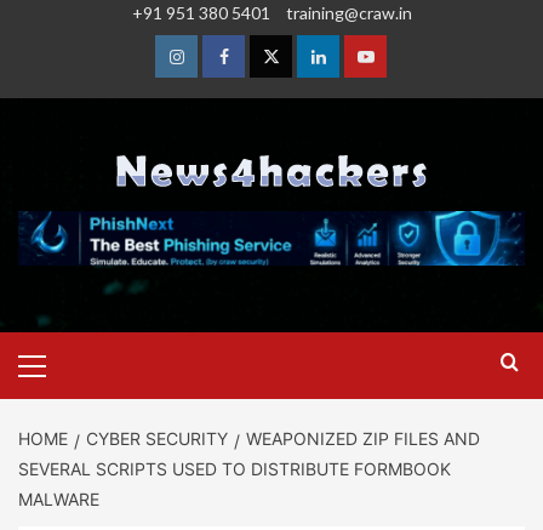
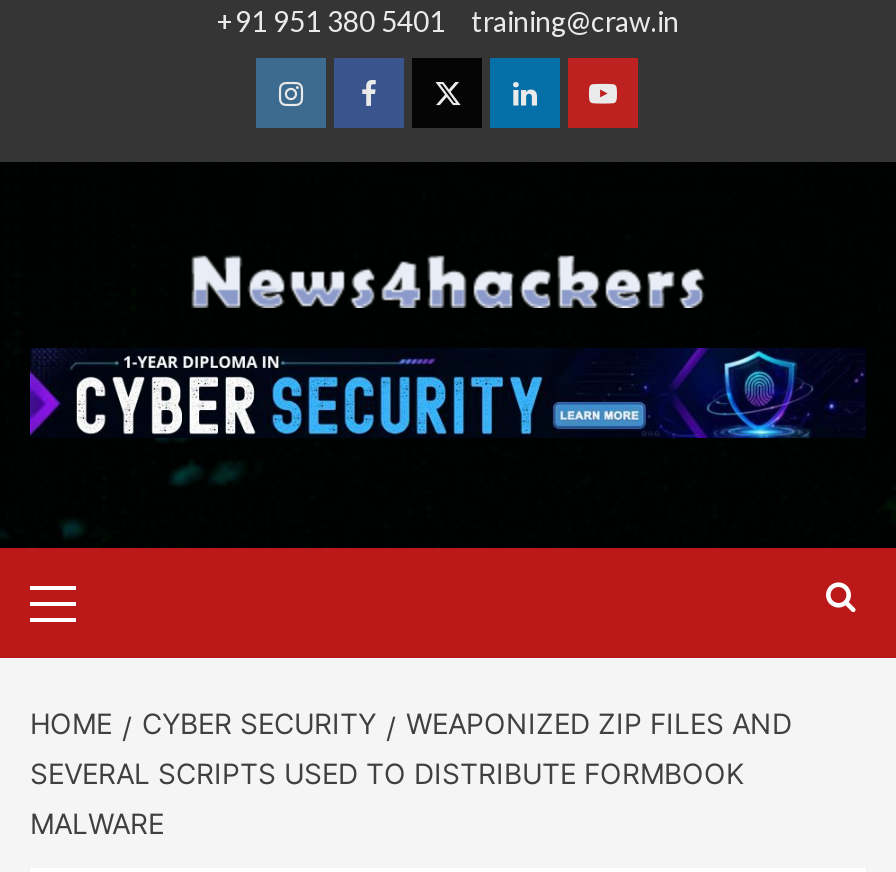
[18,210,521,267] [image] -> [28,348,864,438] [image]

